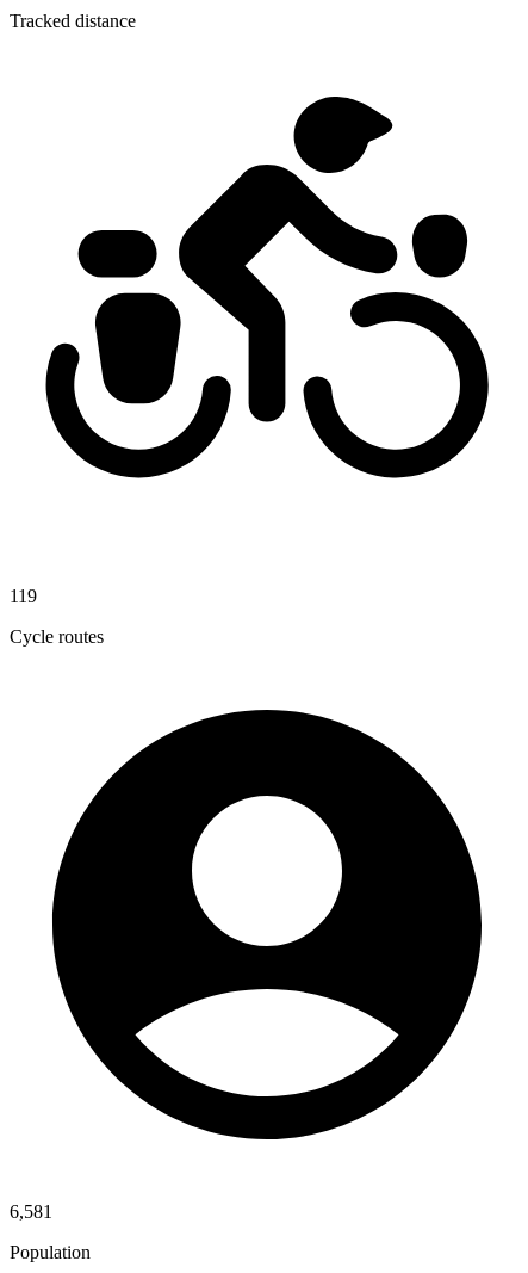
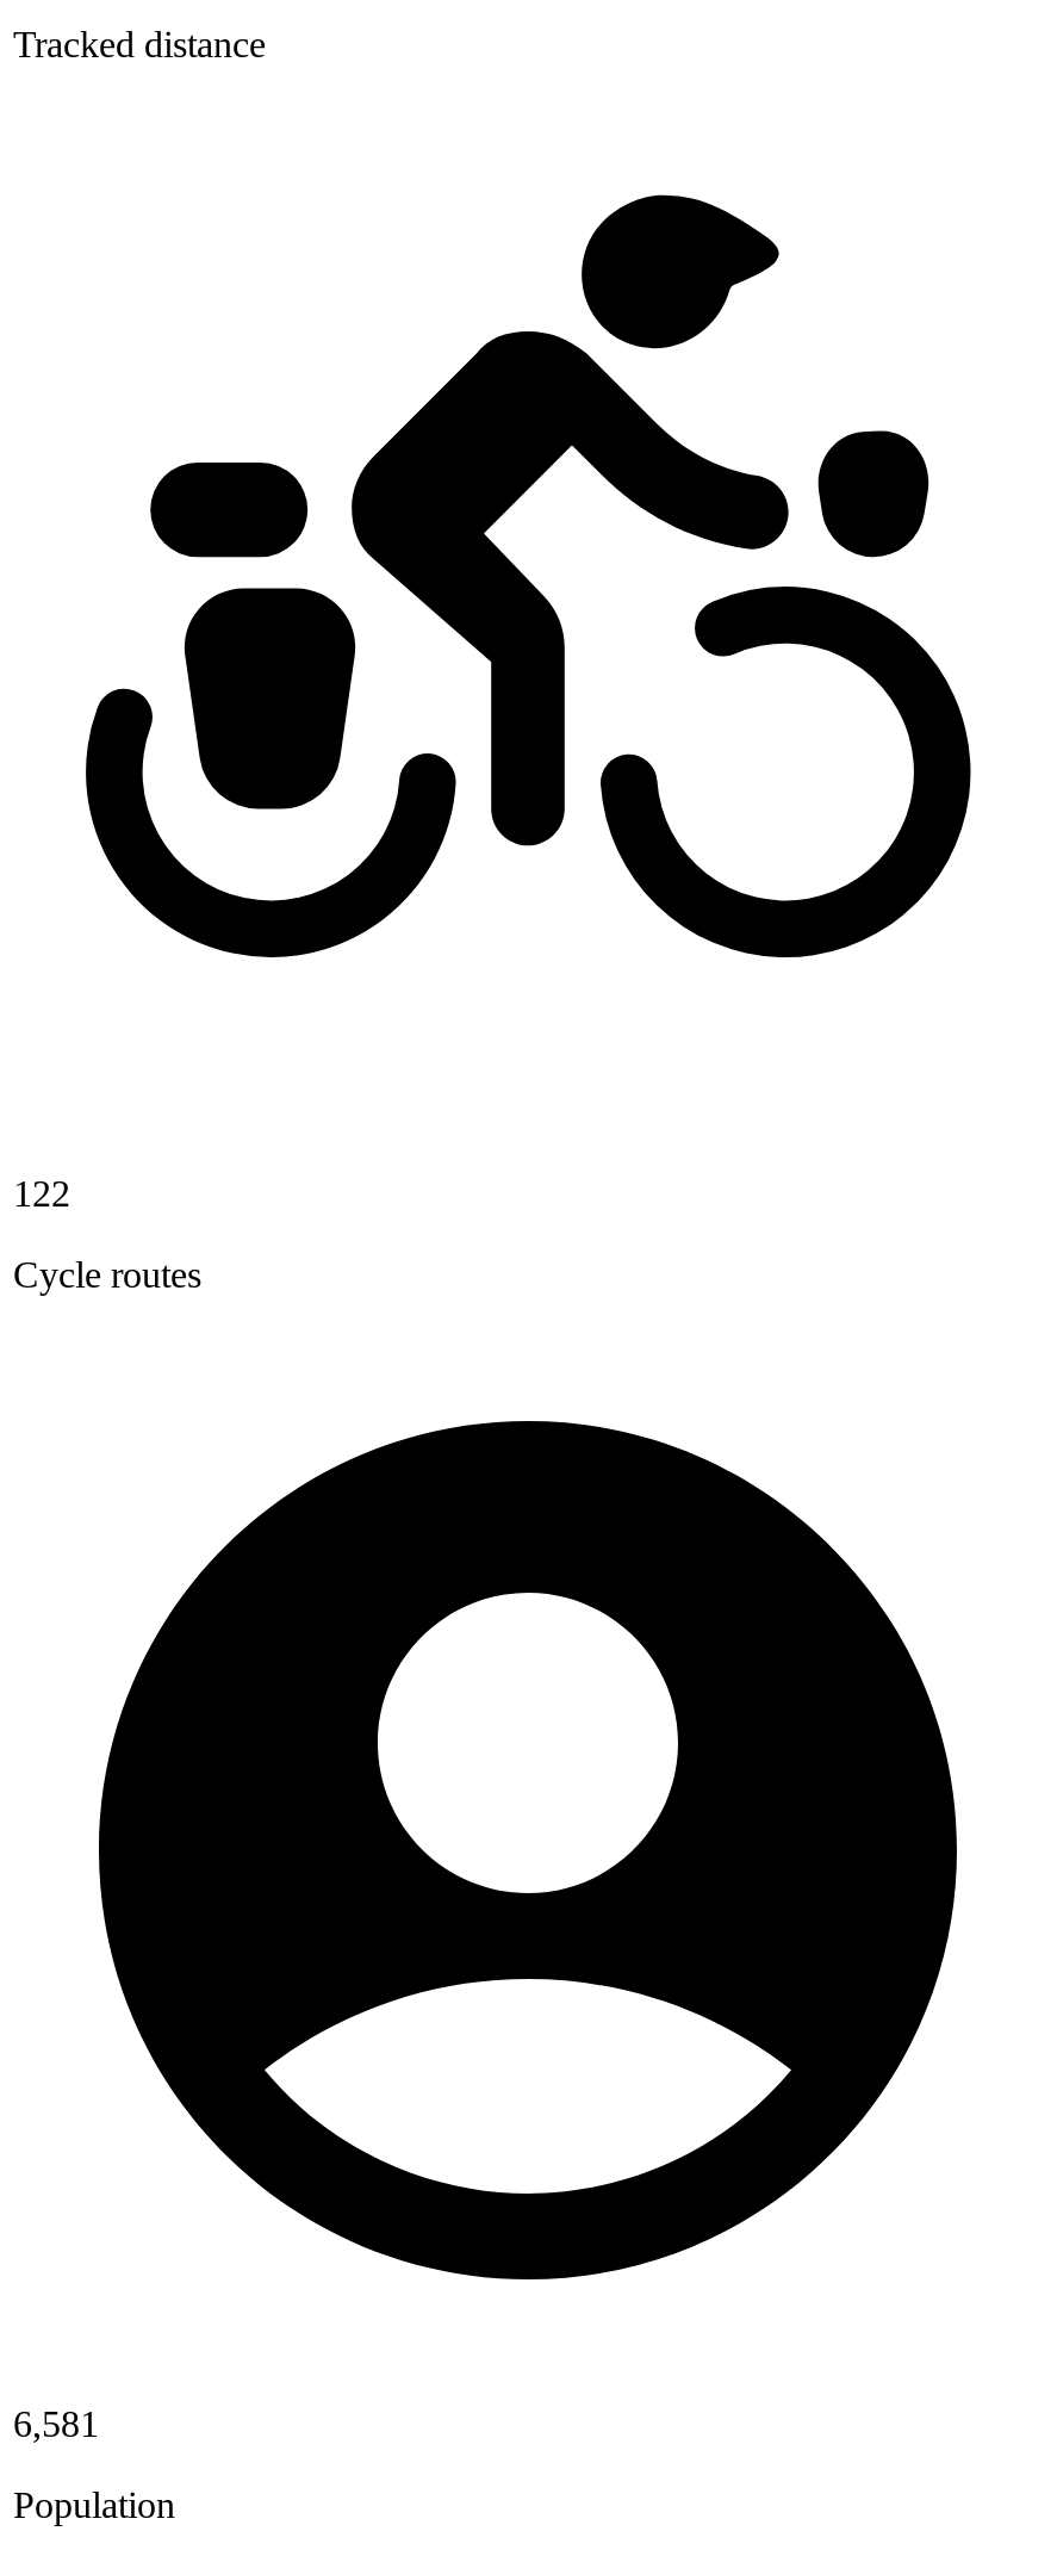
[10,586,37,606] 119 -> [13,1173,70,1213] 122

